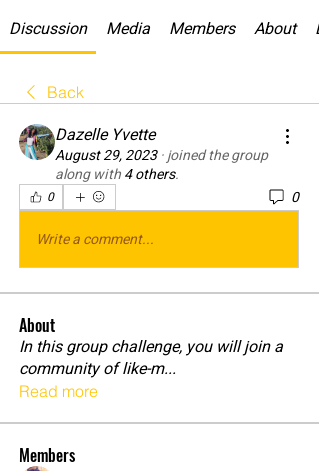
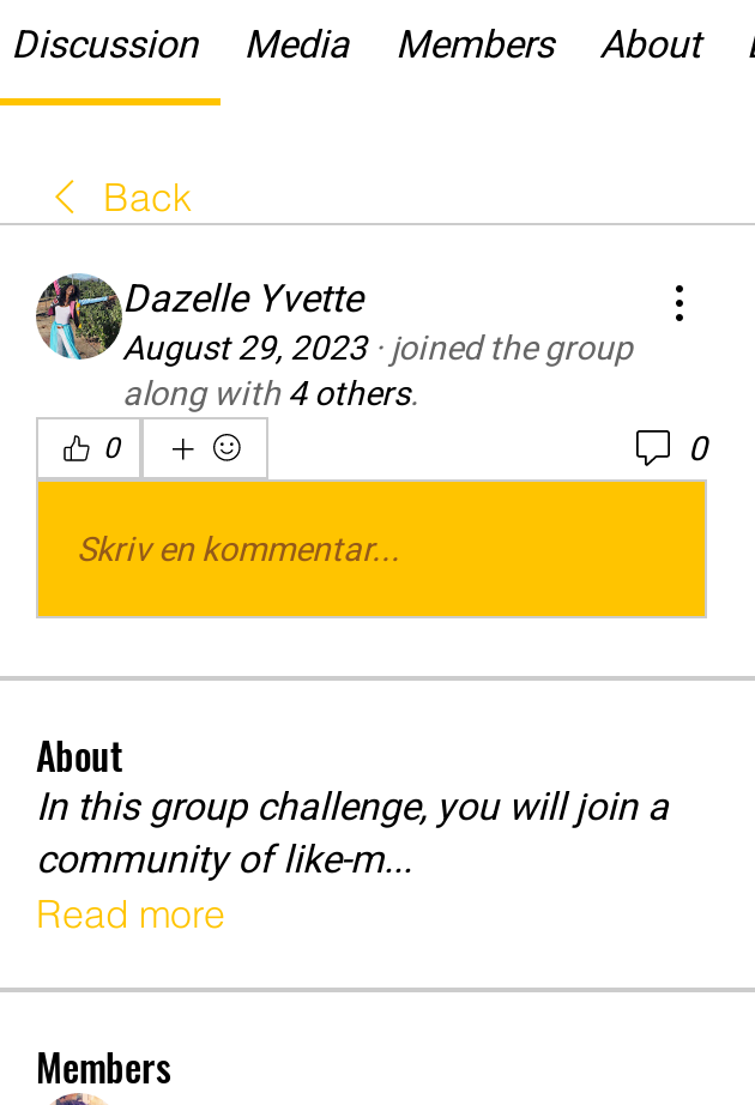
[36,228,154,249] Write a comment... -> [77,524,400,574] Skriv en kommentar...

